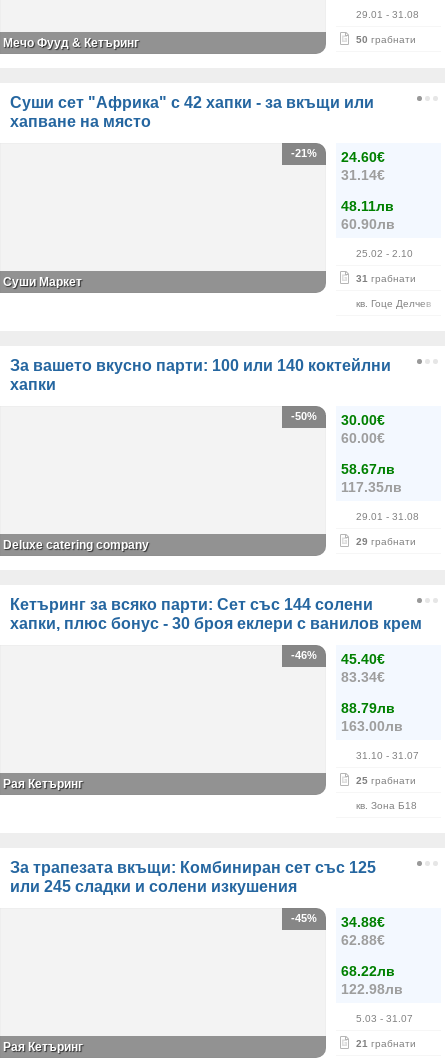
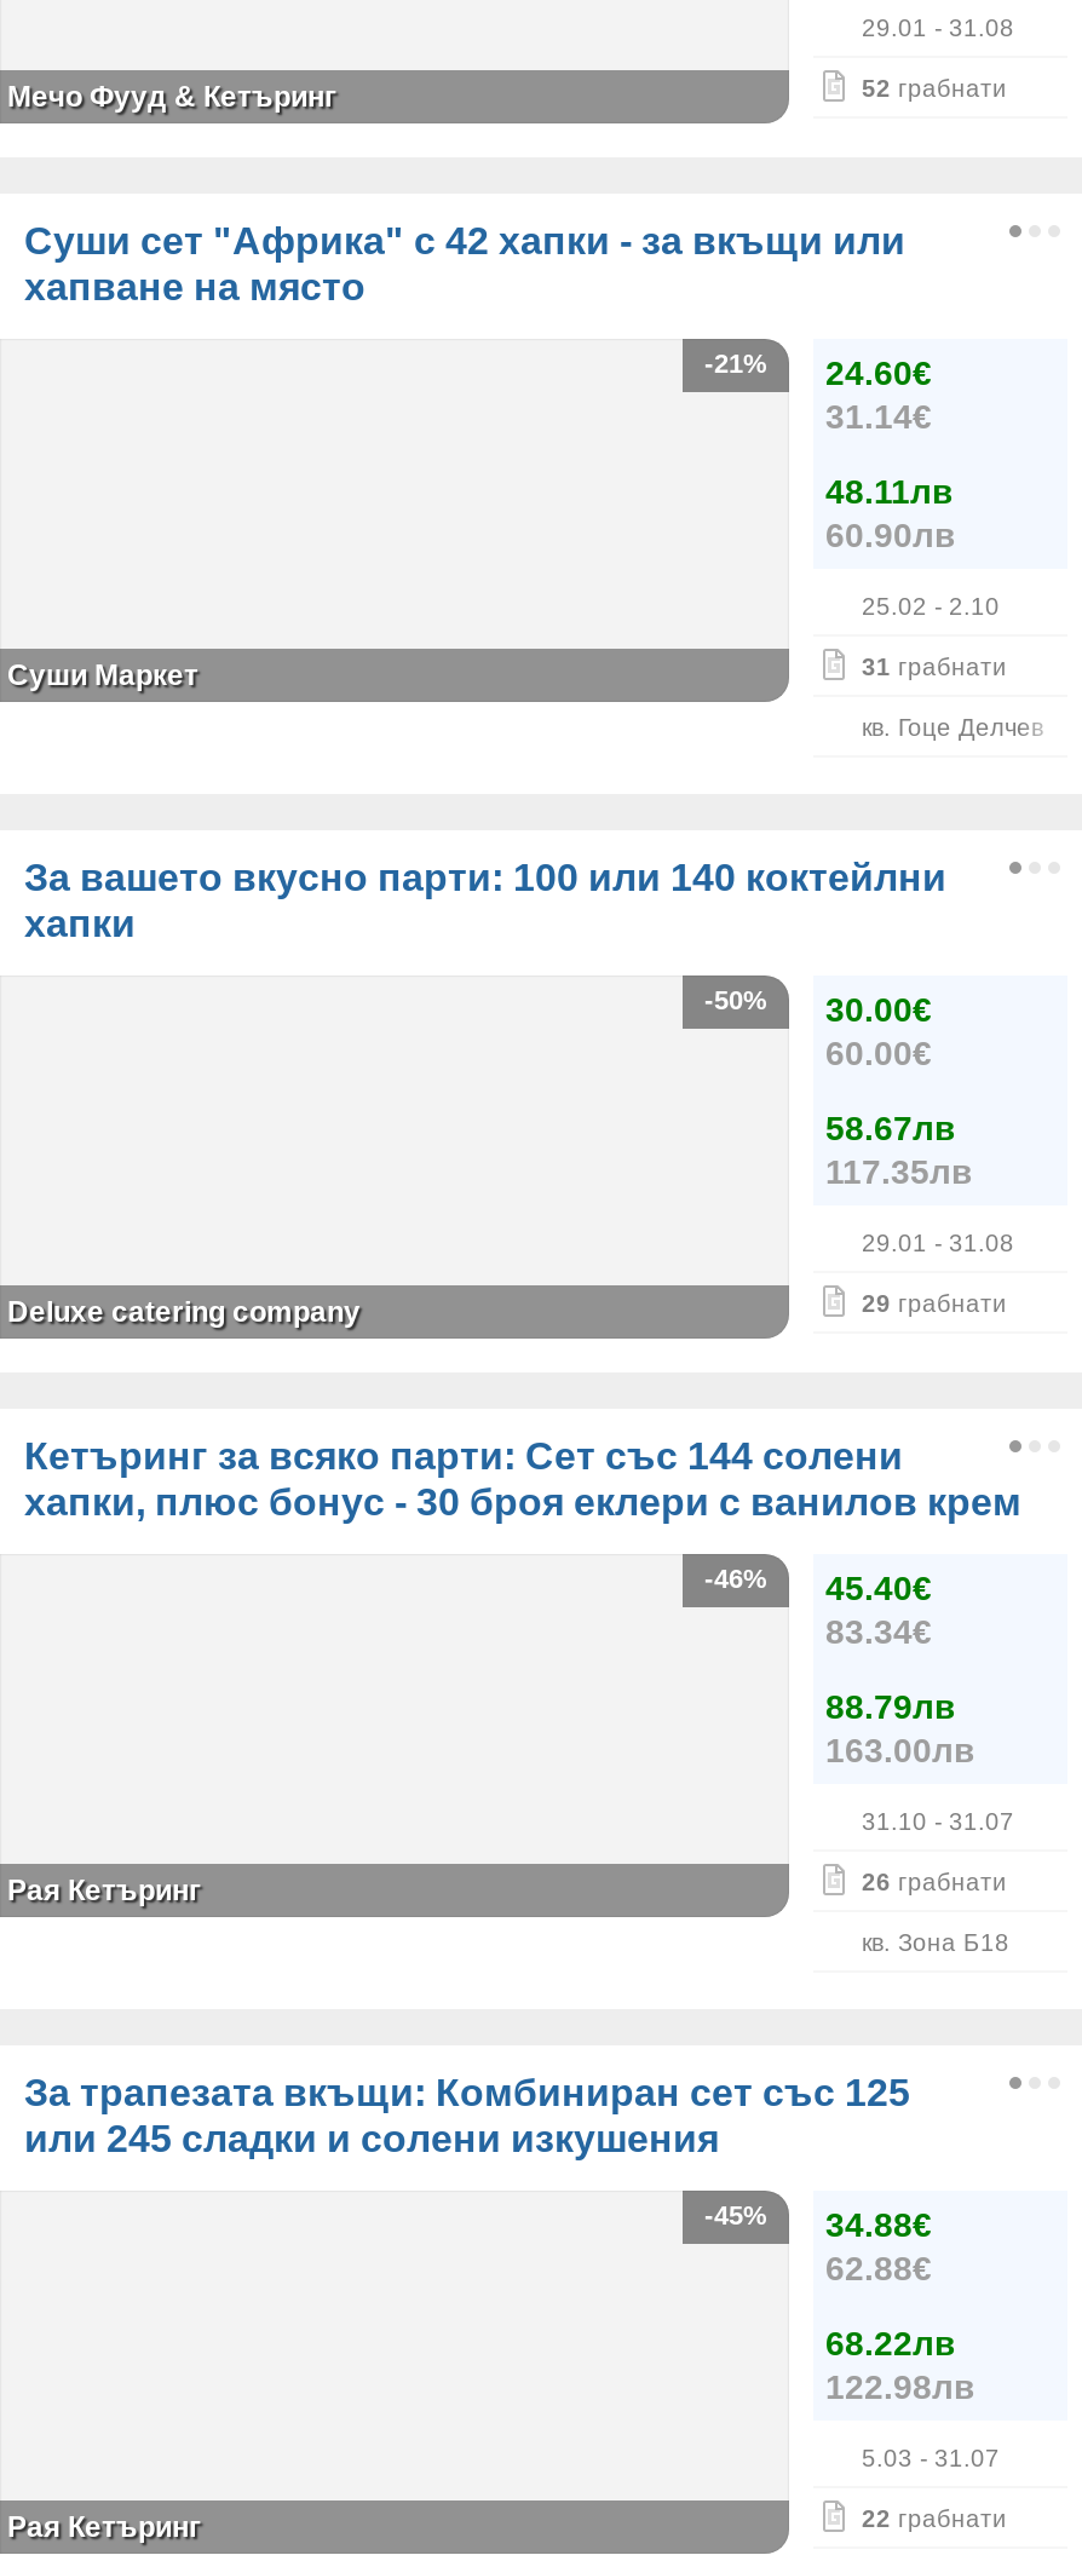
[356,34,416,45] 50 грабнати -> [862,75,1007,102] 52 грабнати
[356,775,416,786] 25 грабнати -> [862,1869,1007,1895] 26 грабнати
[356,1038,416,1049] 21 грабнати -> [862,2505,1007,2532] 22 грабнати

